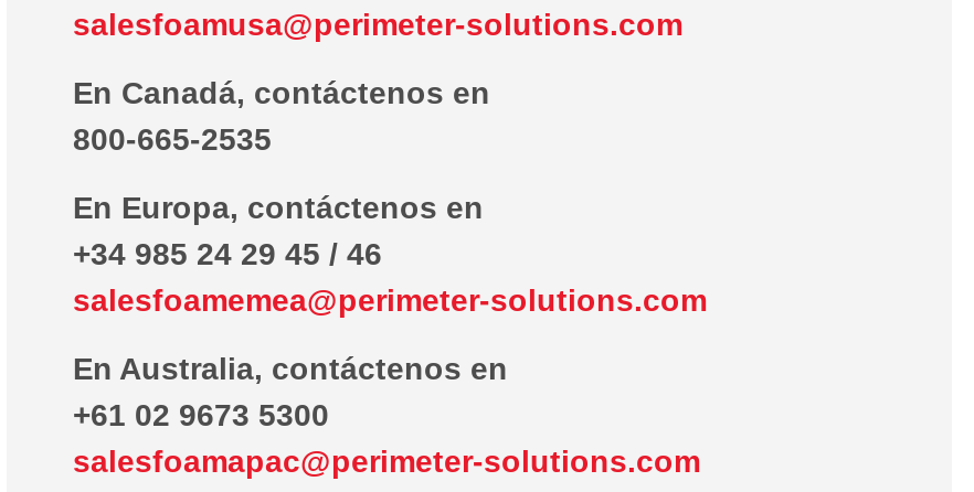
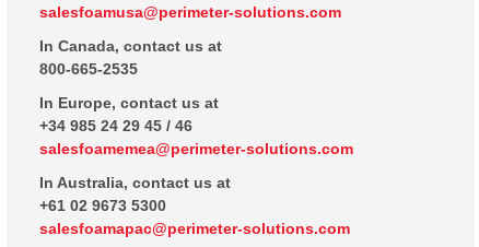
[73,75,490,111] En Canadá, contáctenos en -> [39,37,222,55] In Canada, contact us at
[73,190,484,225] En Europa, contáctenos en -> [39,94,219,112] In Europe, contact us at
[73,351,508,387] En Australia, contáctenos en -> [39,174,231,191] In Australia, contact us at

